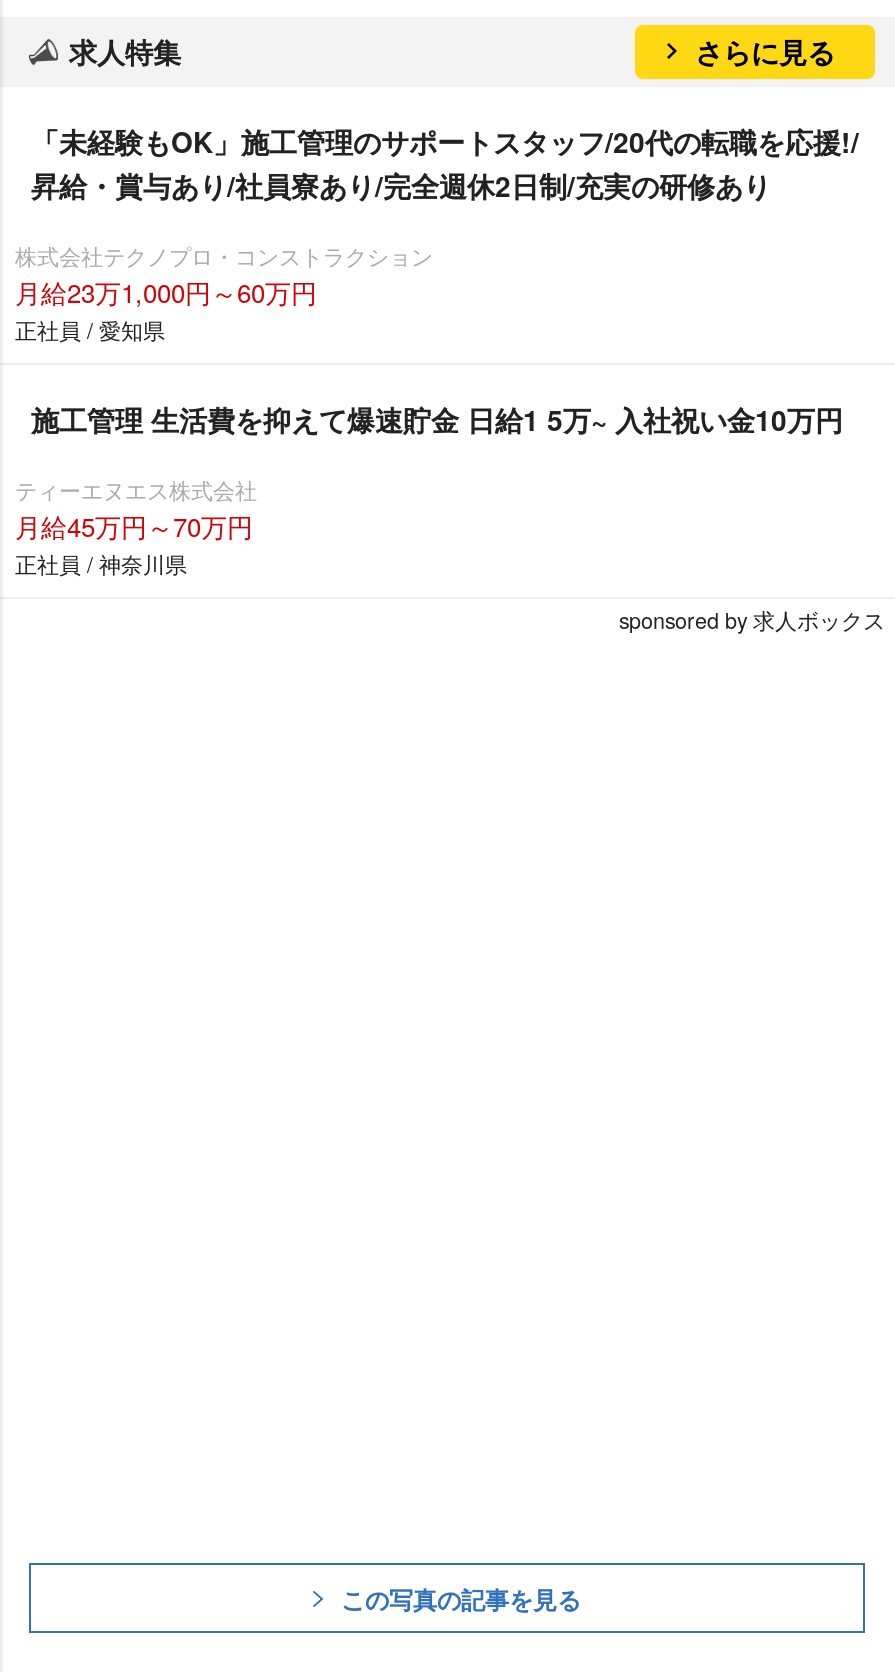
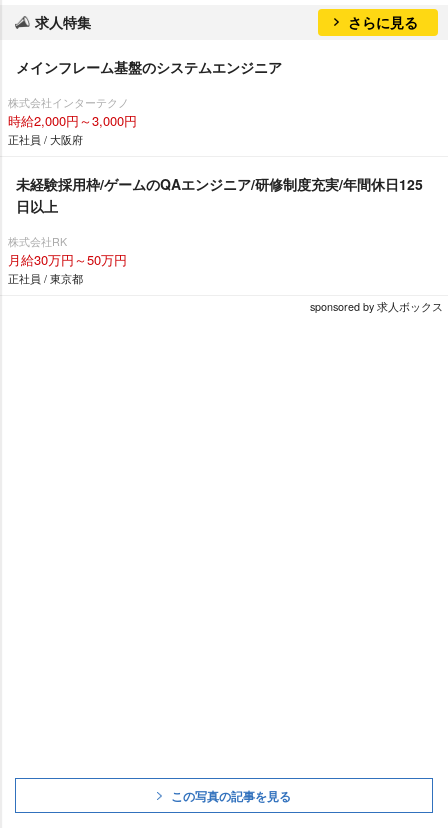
[31,121,859,205] 「未経験もOK」施工管理のサポートスタッフ/20代の転職を応援!/ | 昇給・賞与あり/社員寮あり/完全週休2日制/充実の研修あり -> [16,57,282,77] メインフレーム基盤のシステムエンジニア
[15,241,433,345] 株式会社テクノプロ・コンストラクション | 月給23万1,000円～60万円 | 正社員 / 愛知県 -> [8,95,137,147] 株式会社インターテクノ | 時給2,000円～3,000円 | 正社員 / 大阪府
[31,399,843,439] 施工管理 生活費を抑えて爆速貯金 日給1 5万~ 入社祝い金10万円 -> [16,174,423,216] 未経験採用枠/ゲームのQAエンジニア/研修制度充実/年間休日125 | 日以上
[15,475,257,579] ティーエヌエス株式会社 | 月給45万円～70万円 | 正社員 / 神奈川県 -> [8,234,127,286] 株式会社RK | 月給30万円～50万円 | 正社員 / 東京都

